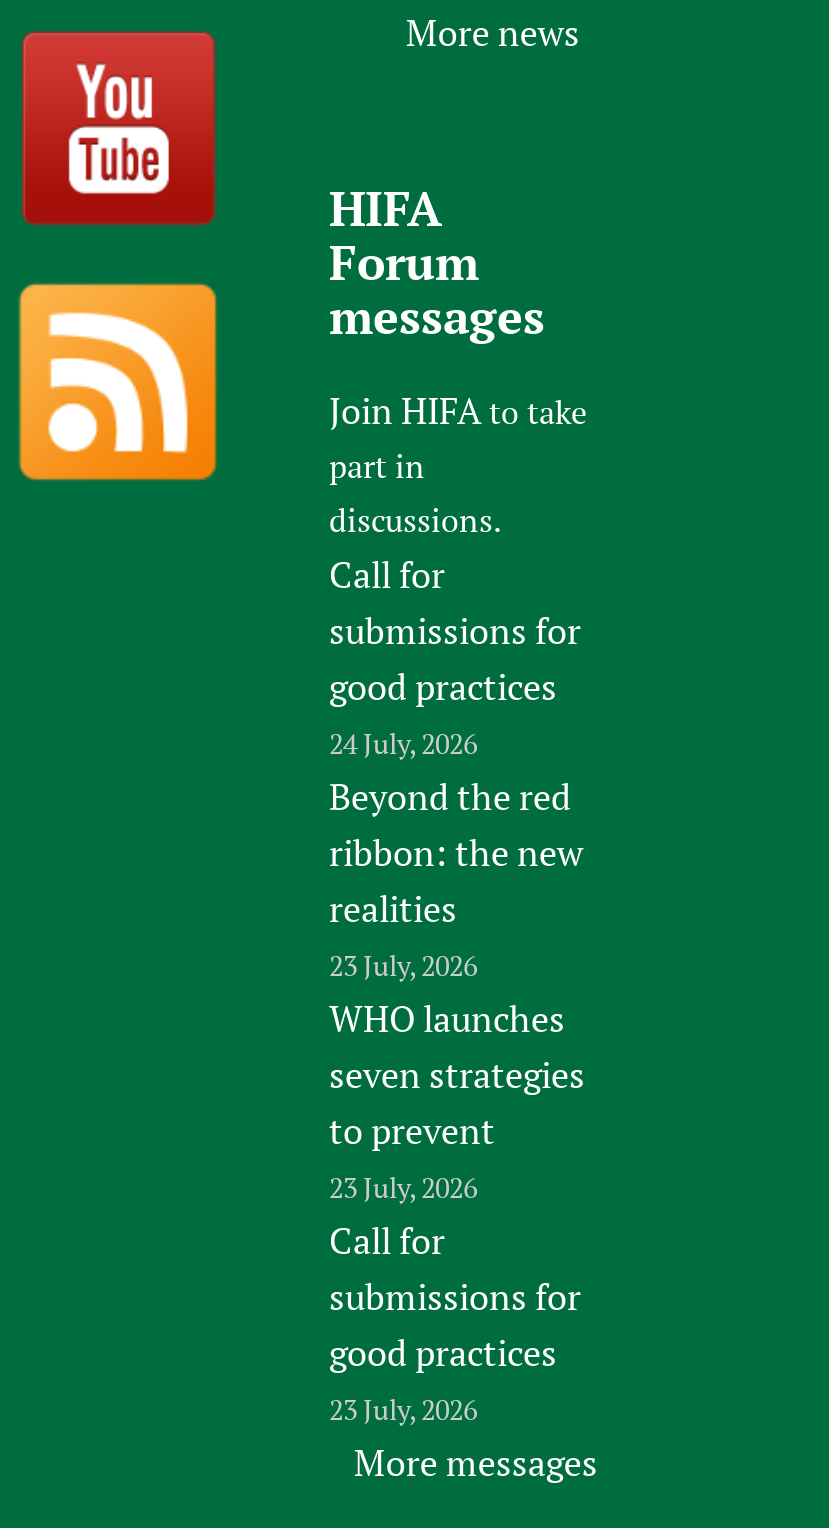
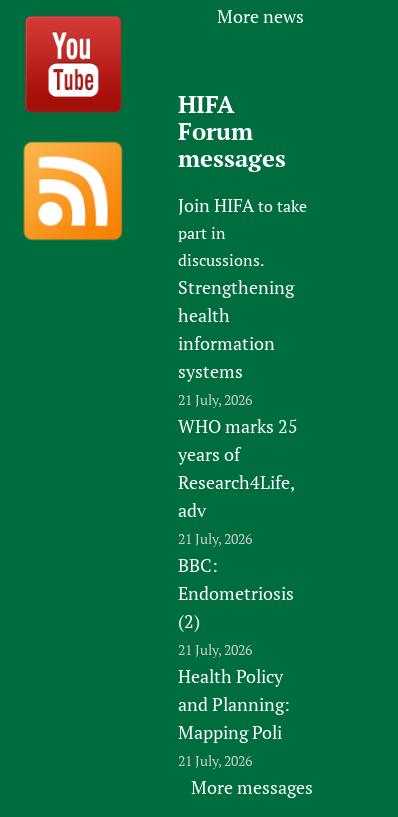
[329,549,585,1427] Call for | submissions for | good practices | 24 July, 2026 | Beyond the red | ribbon: the new | realities | 23 July, 2026 | WHO launches | seven strategies | to prevent | 23 July, 2026 | Call for | submissions for | good practices | 23 July, 2026 -> [178,275,298,770] Strengthening | health | information | systems | 21 July, 2026 | WHO marks 25 | years of | Research4Life, | adv | 21 July, 2026 | BBC: | Endometriosis | (2) | 21 July, 2026 | Health Policy | and Planning: | Mapping Poli | 21 July, 2026

